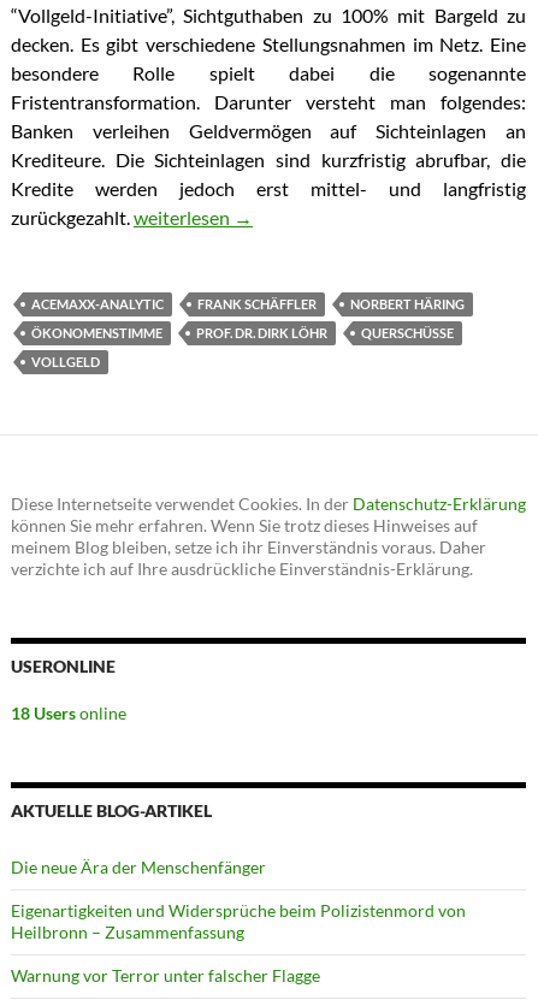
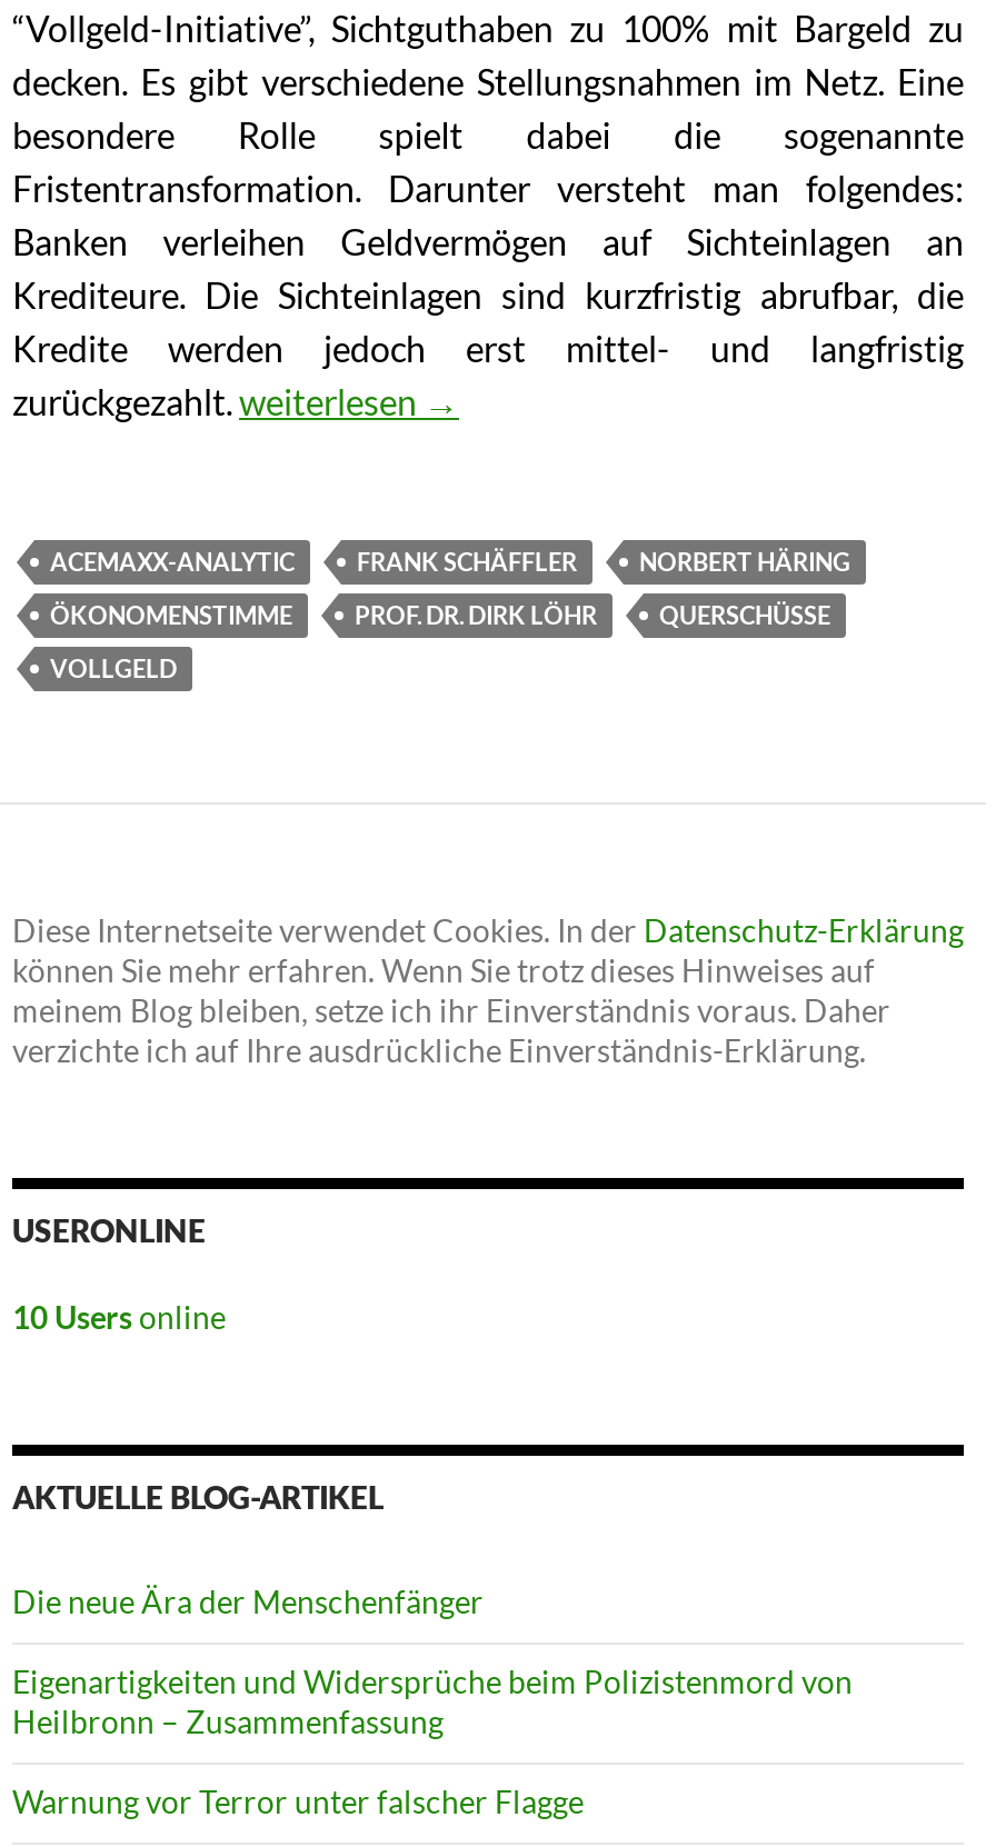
[11,703,126,724] 18 Users online -> [12,1299,226,1337] 10 Users online

